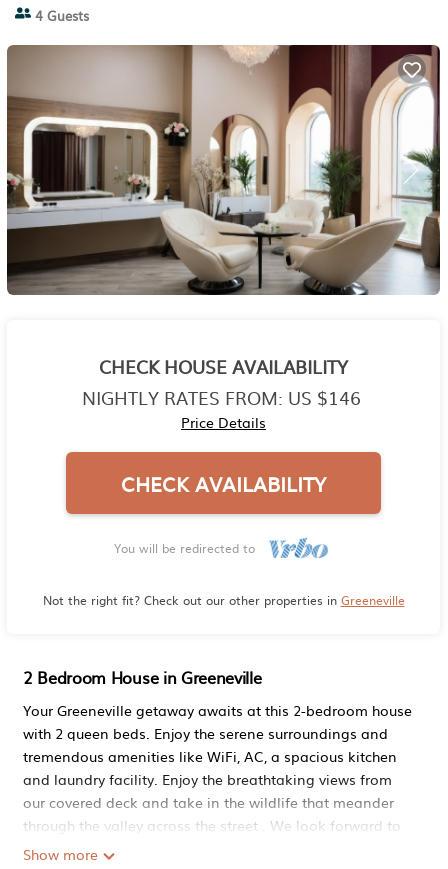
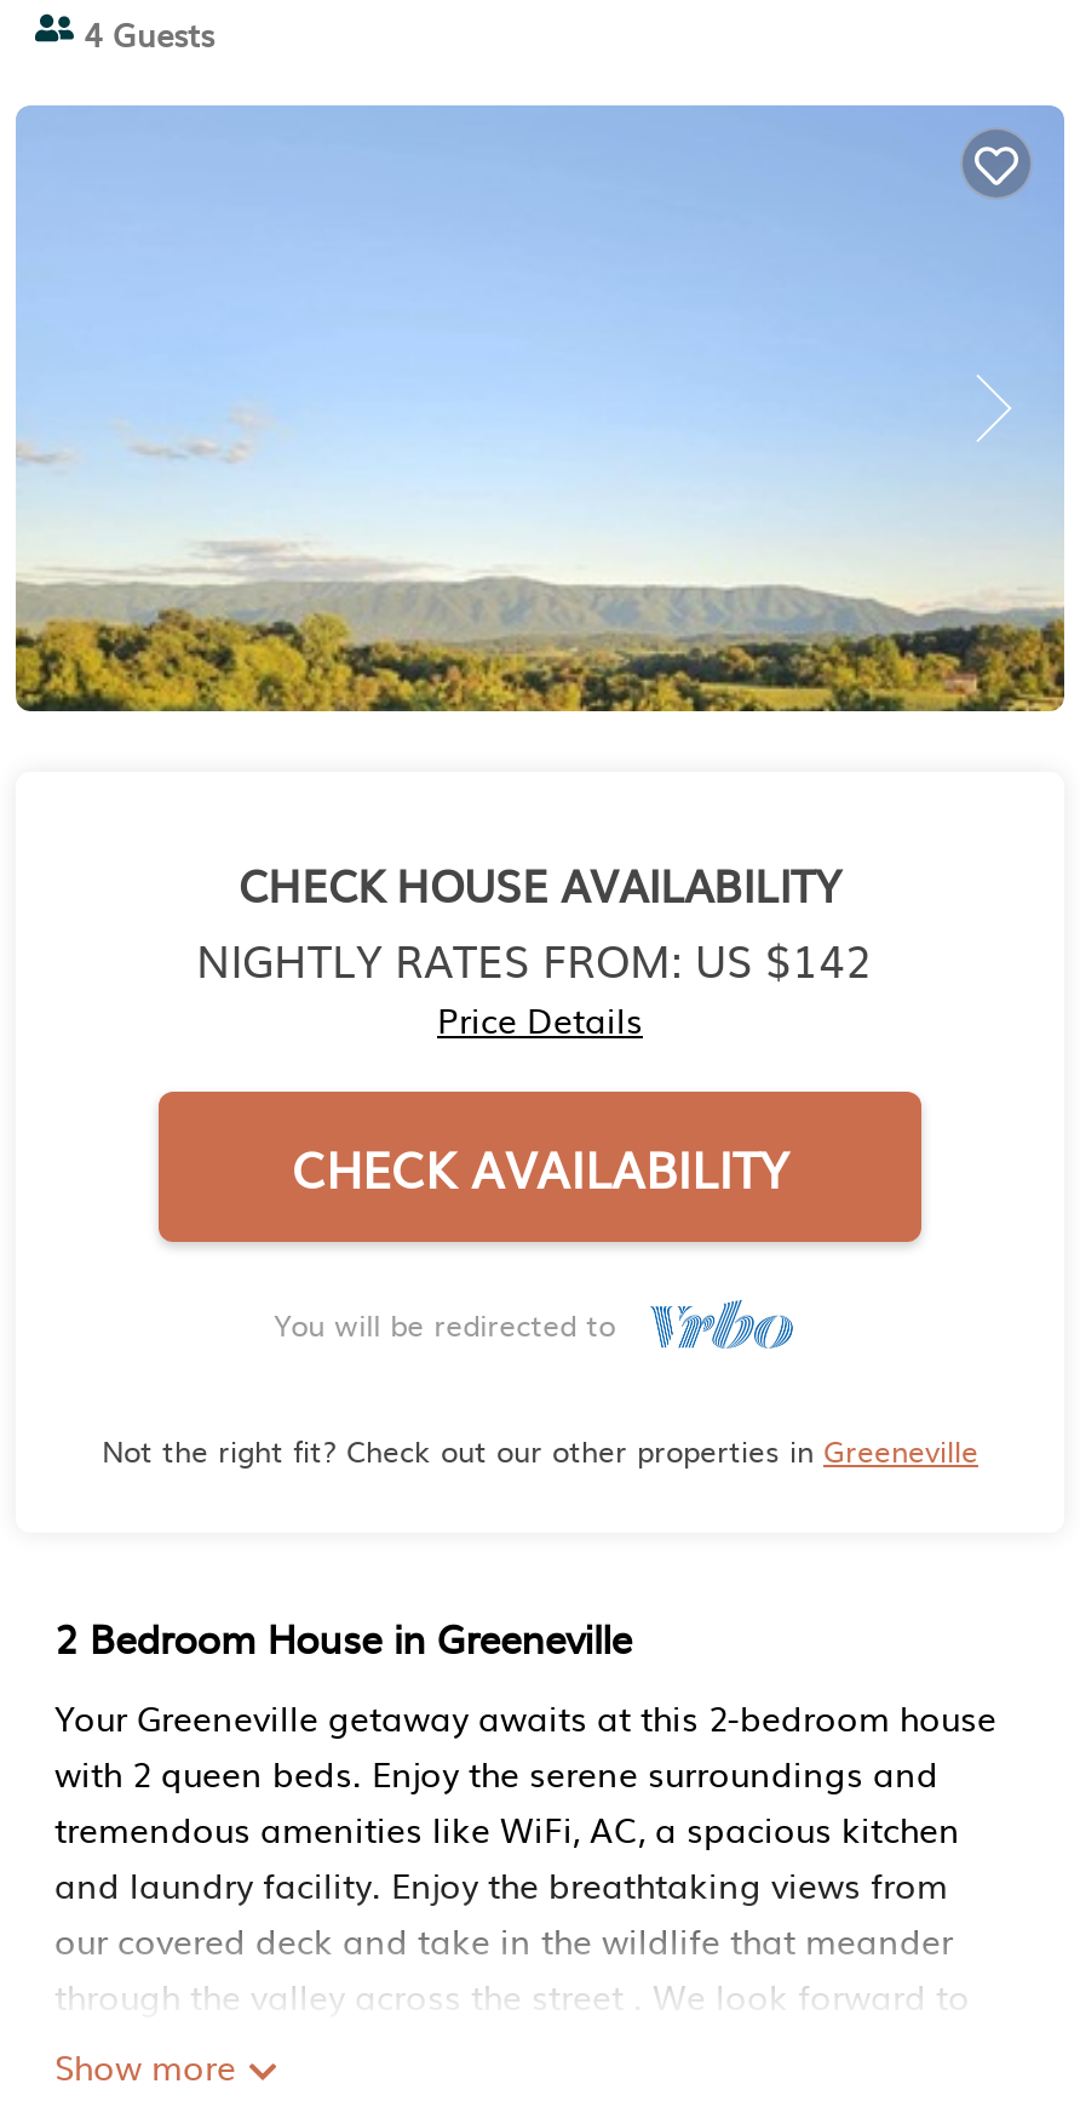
[6,44,441,296] [image] -> [13,103,1067,714] [image]
[81,384,360,411] NIGHTLY RATES FROM: US $146 -> [196,927,872,992] NIGHTLY RATES FROM: US $142

